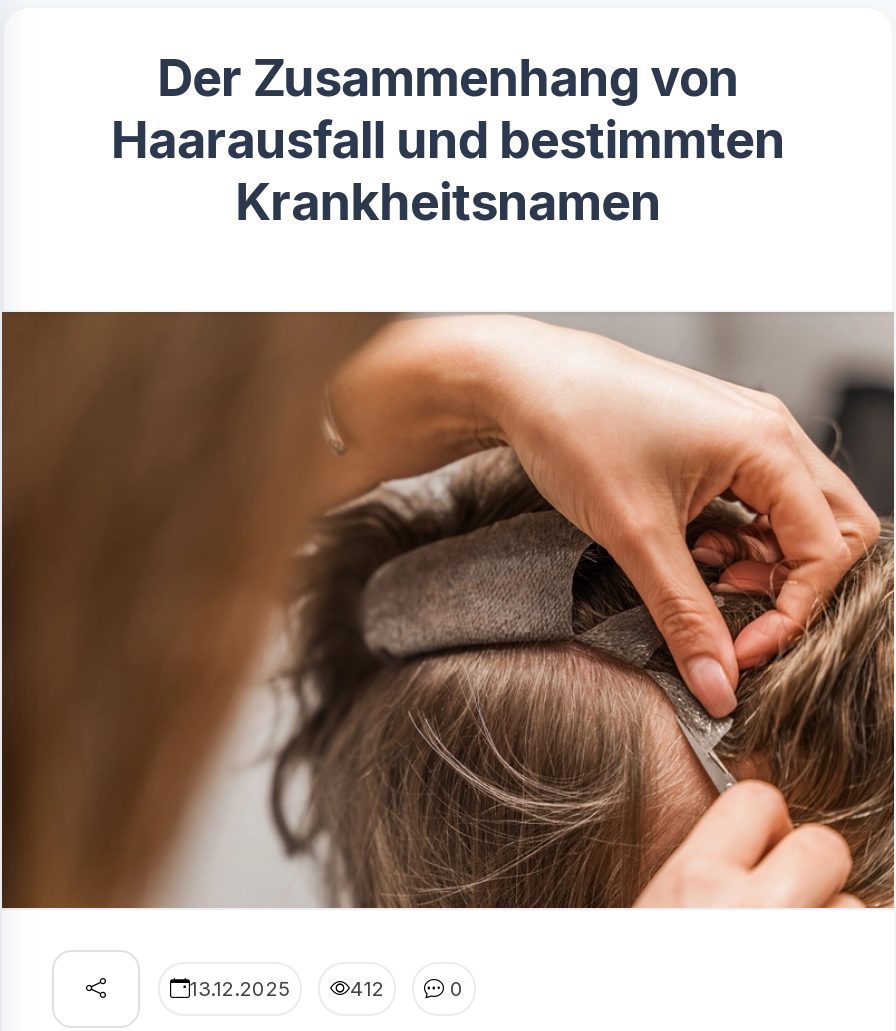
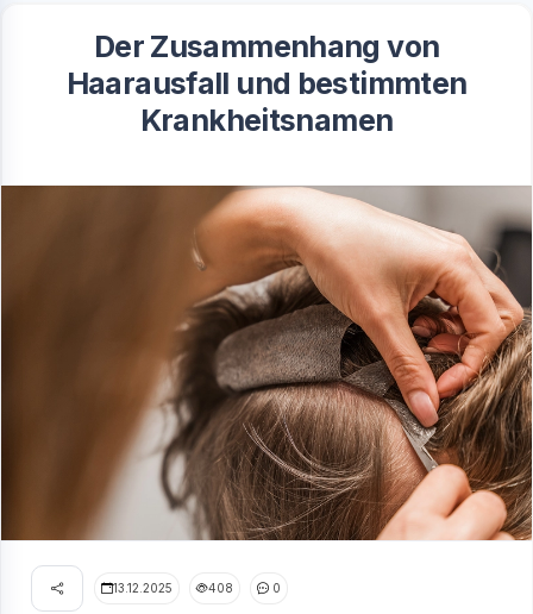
[350,975,384,999] 412 -> [208,580,233,594] 408

